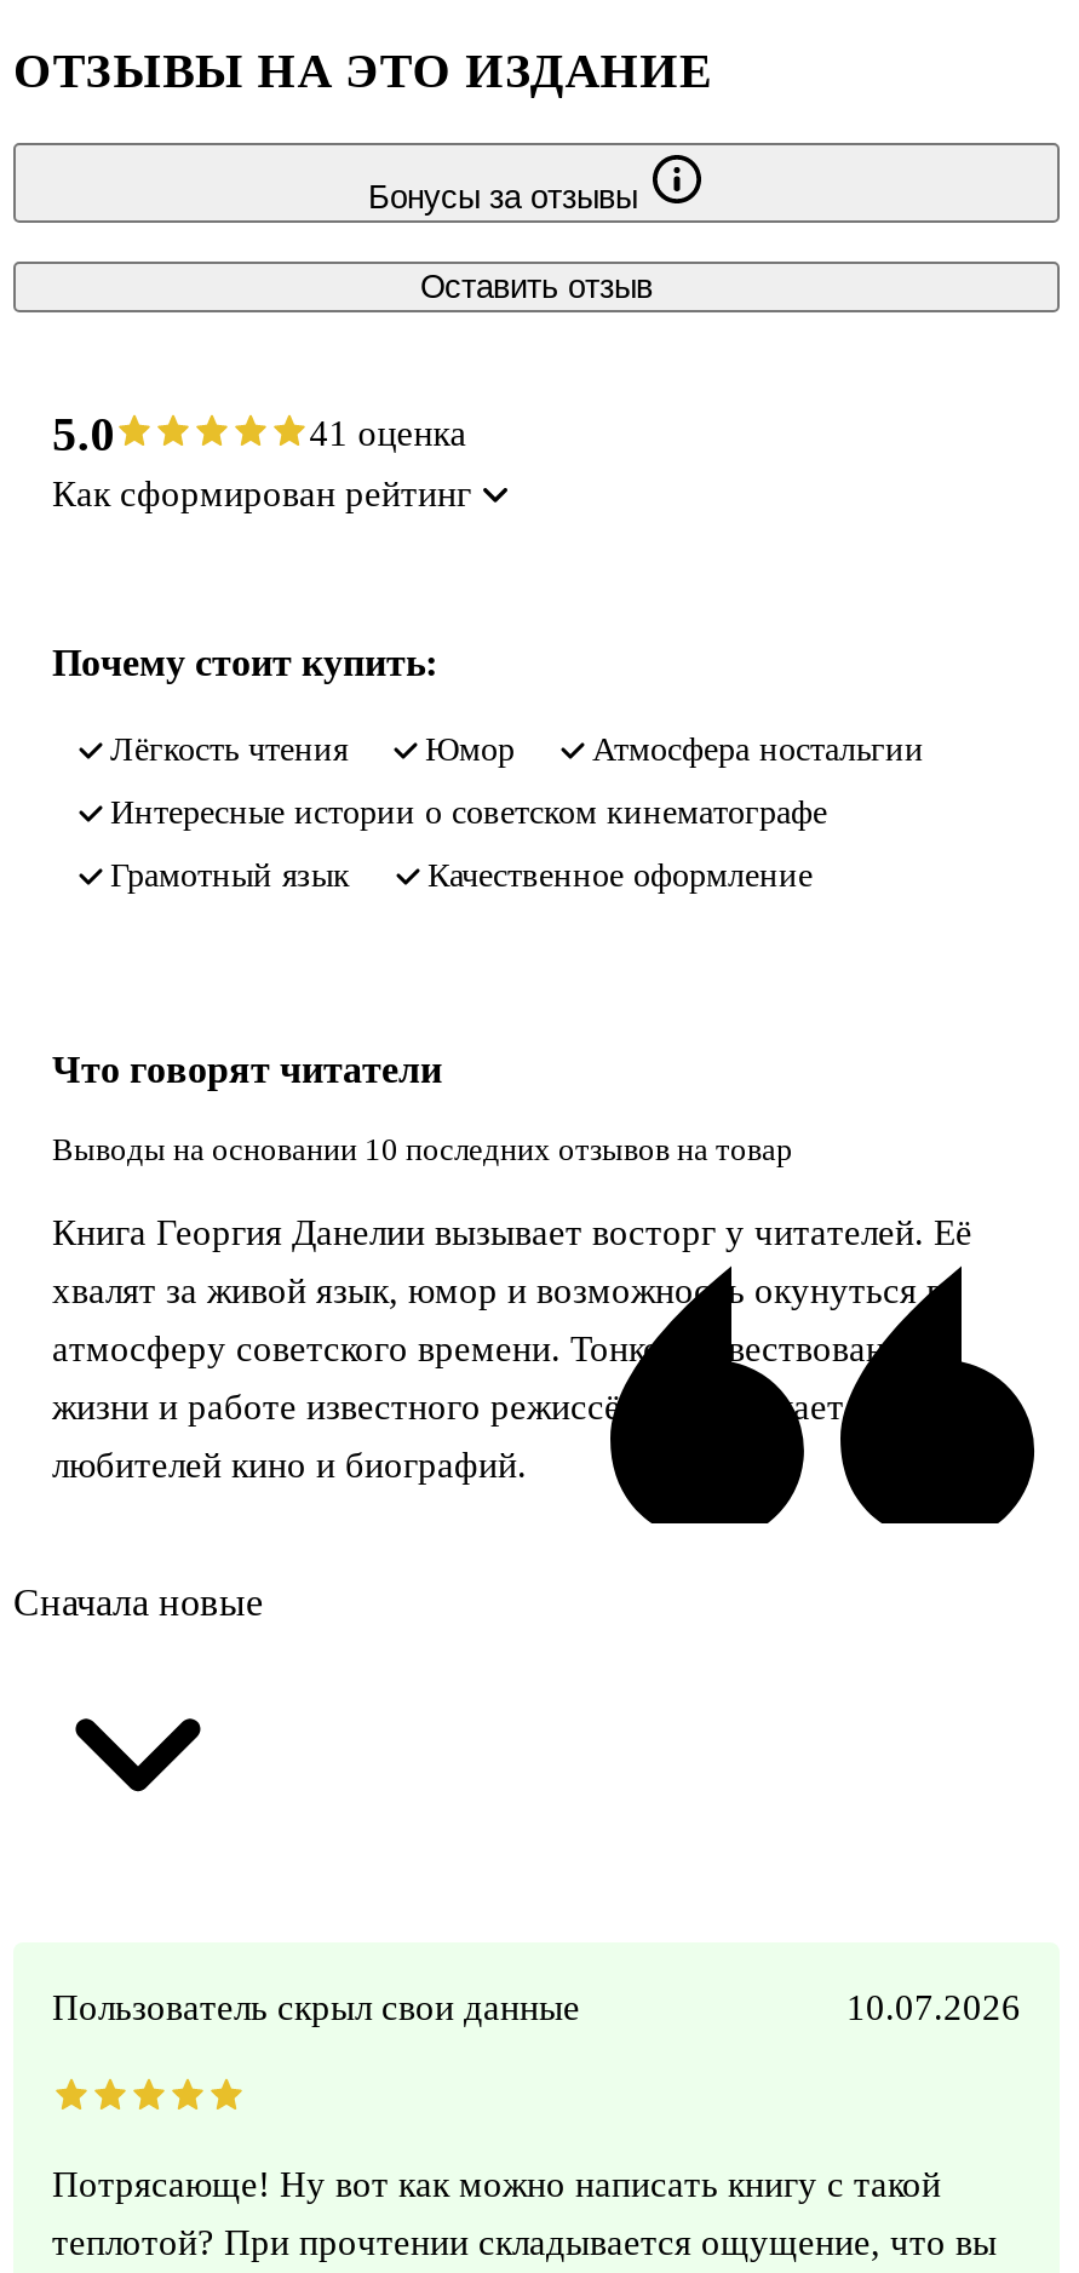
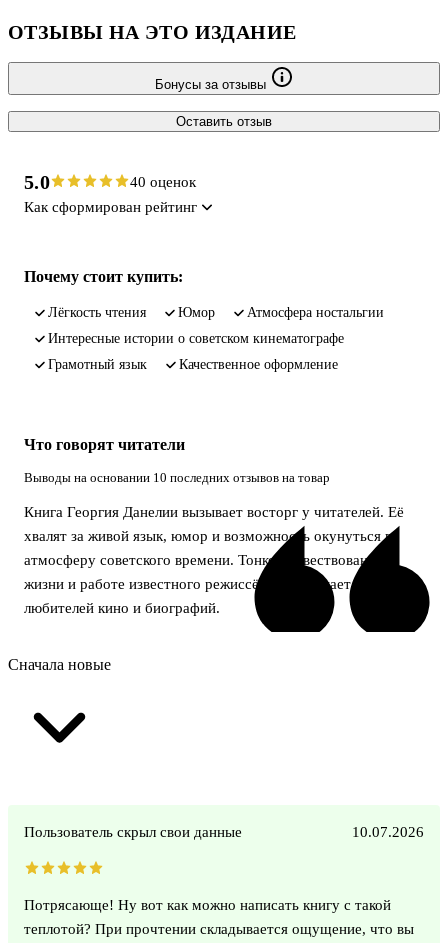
[309,413,467,452] 41 оценка -> [130,174,196,190] 40 оценок

